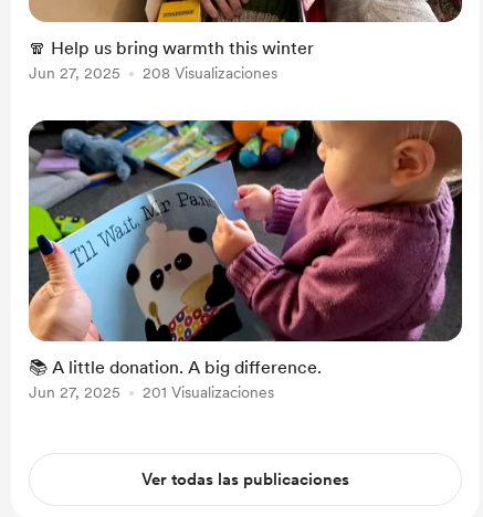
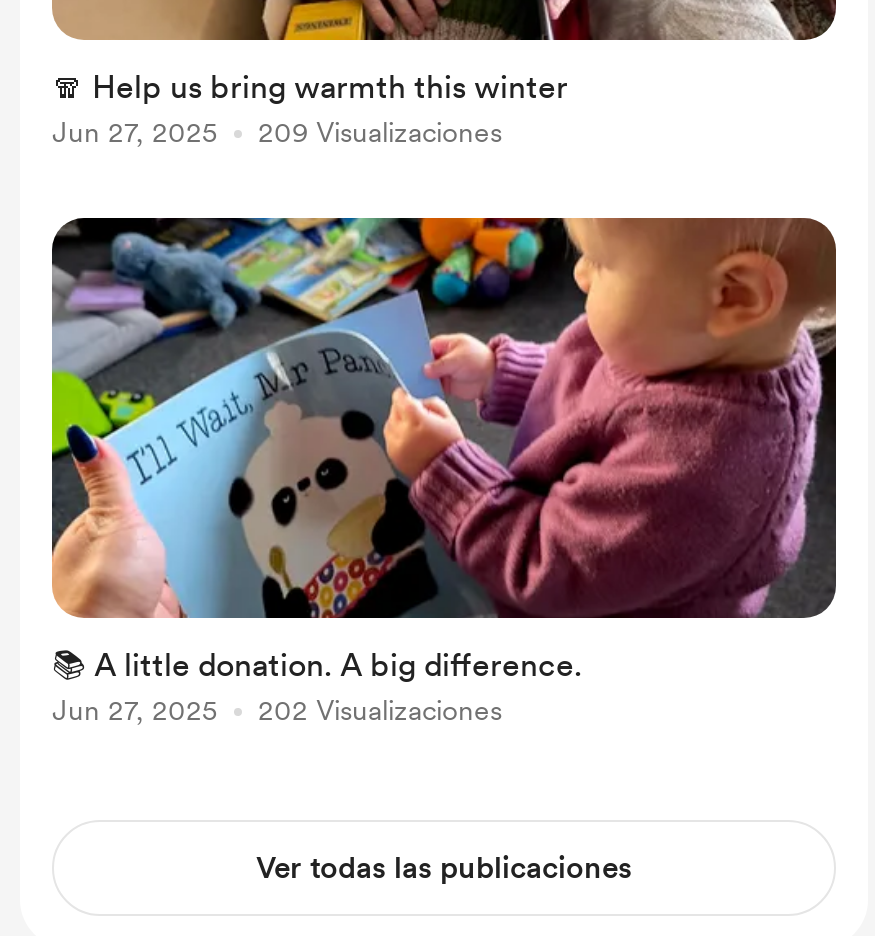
[143,64,277,82] 208 Visualizaciones -> [258,116,502,148] 209 Visualizaciones
[143,383,274,401] 201 Visualizaciones -> [258,694,502,726] 202 Visualizaciones

